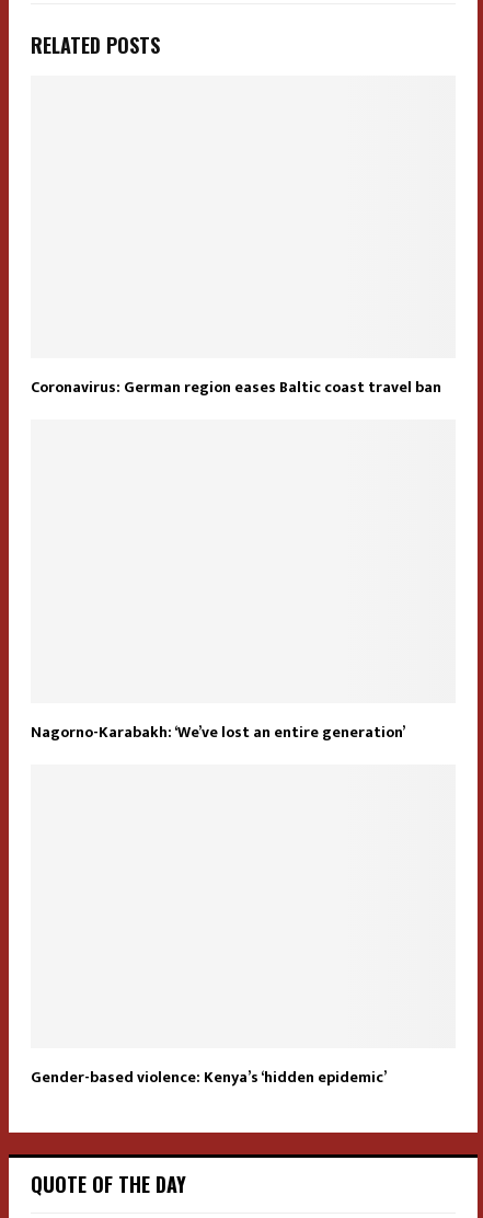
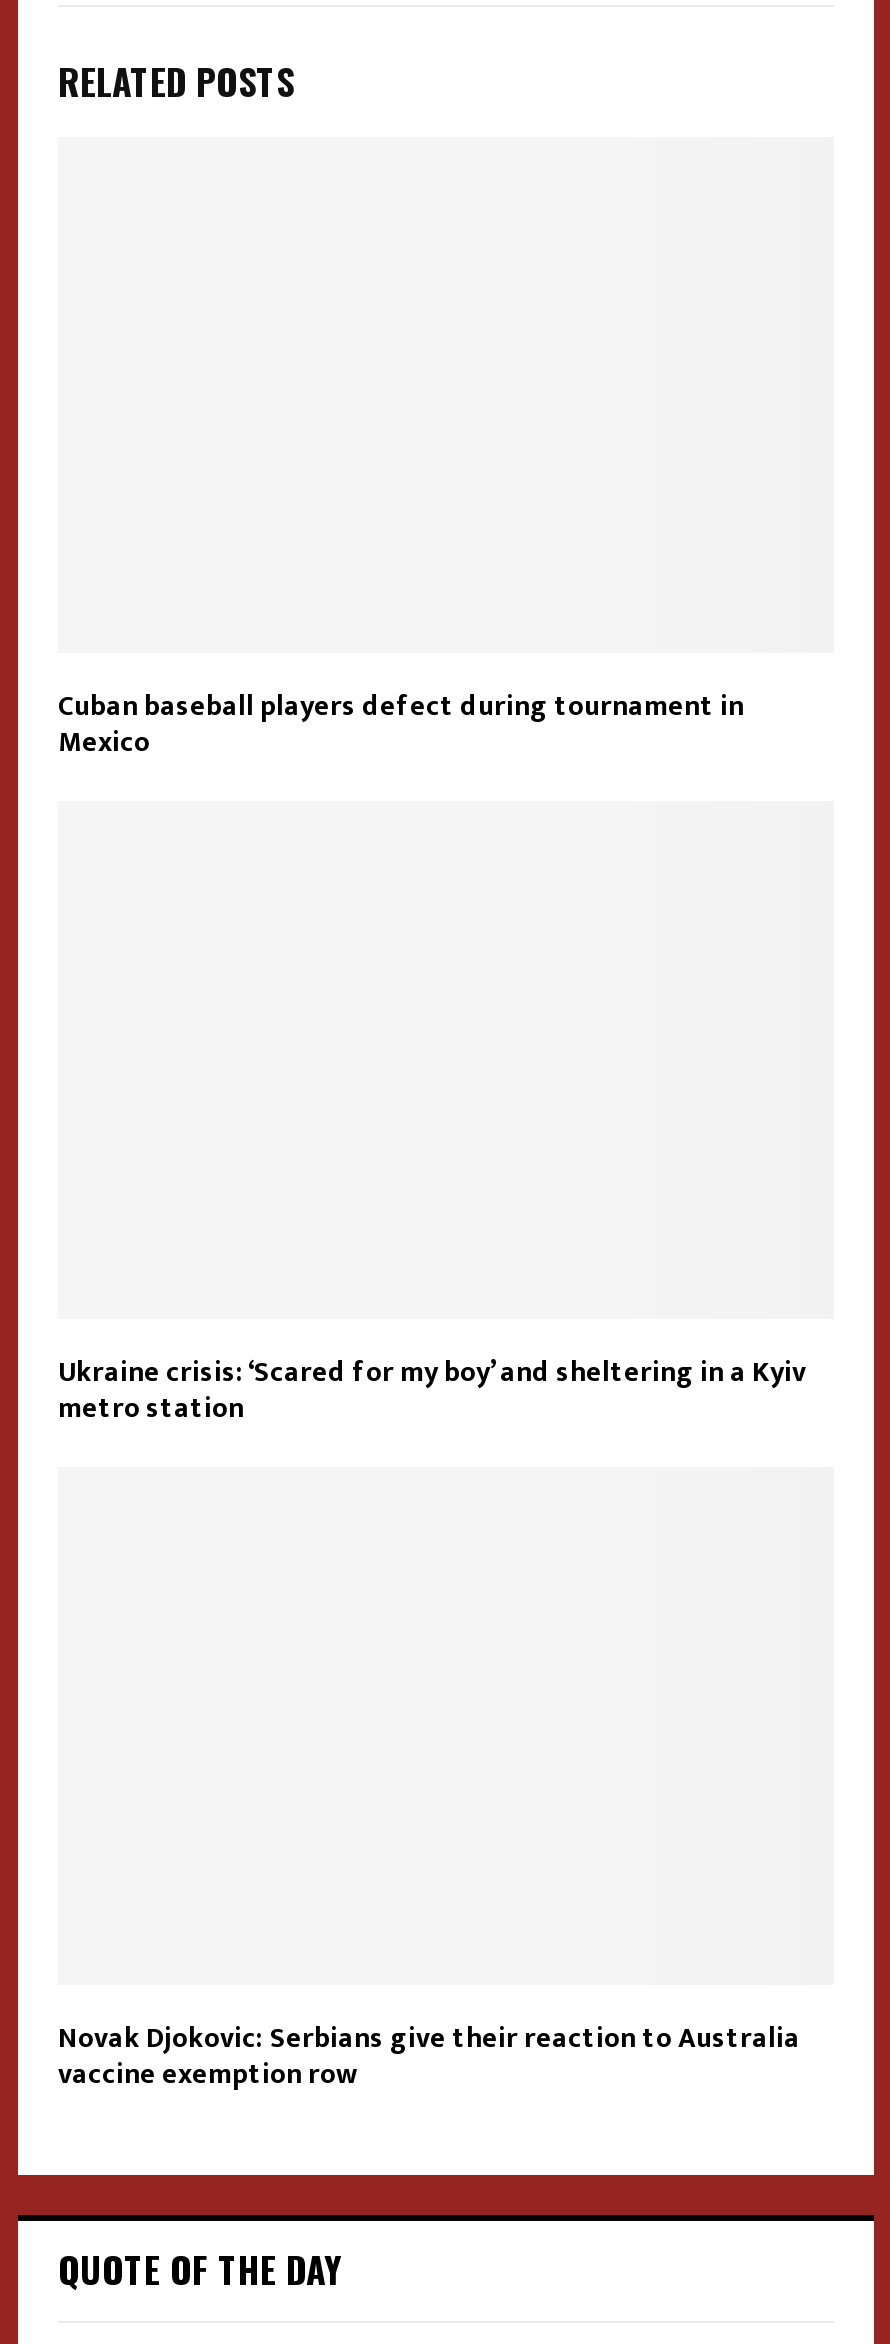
[31,375,441,400] Coronavirus: German region eases Baltic coast travel ban -> [58,684,744,766] Cuban baseball players defect during tournament in | Mexico
[31,720,405,745] Nagorno-Karabakh: ‘We’ve lost an entire generation’ -> [58,1349,806,1431] Ukraine crisis: ‘Scared for my boy’ and sheltering in a Kyiv | metro station
[31,1064,387,1090] Gender-based violence: Kenya’s ‘hidden epidemic’ -> [58,2014,800,2096] Novak Djokovic: Serbians give their reaction to Australia | vaccine exemption row

